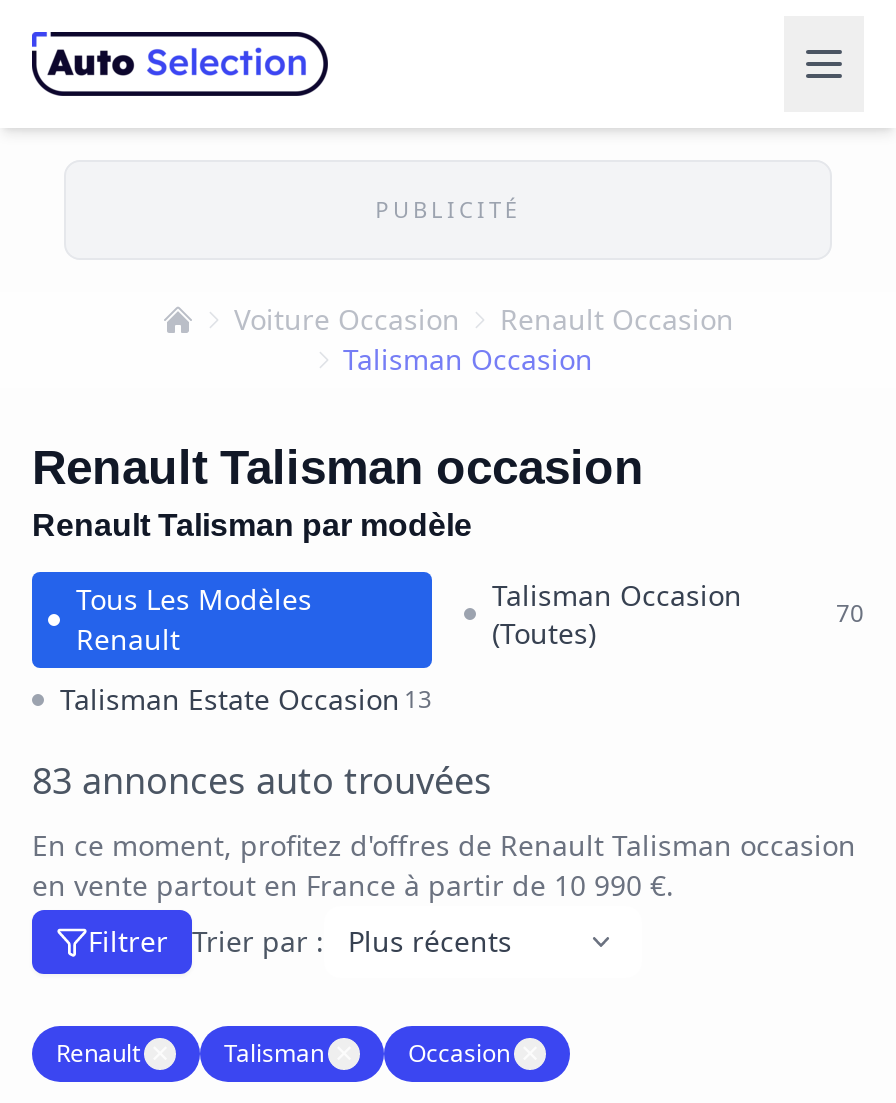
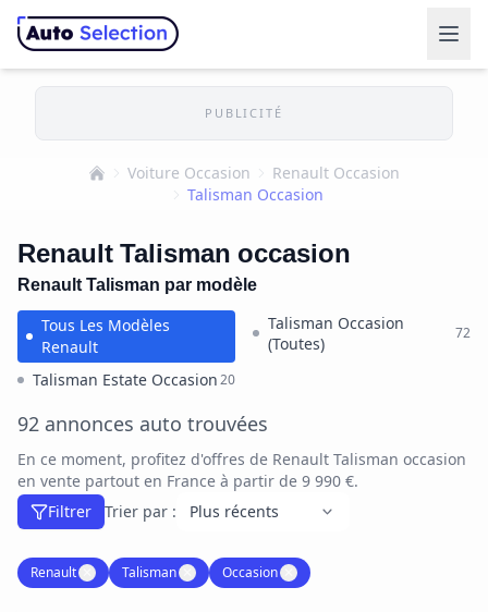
[836,598,864,628] 70 -> [455,325,471,341] 72
[60,682,432,716] Talisman Estate Occasion 13 -> [33,370,235,389] Talisman Estate Occasion 20
[32,760,492,802] 83 annonces auto trouvées -> [17,413,268,436] 92 annonces auto trouvées
[32,868,674,902] en vente partout en France à partir de 10 990 €. -> [17,472,358,490] en vente partout en France à partir de 9 990 €.

